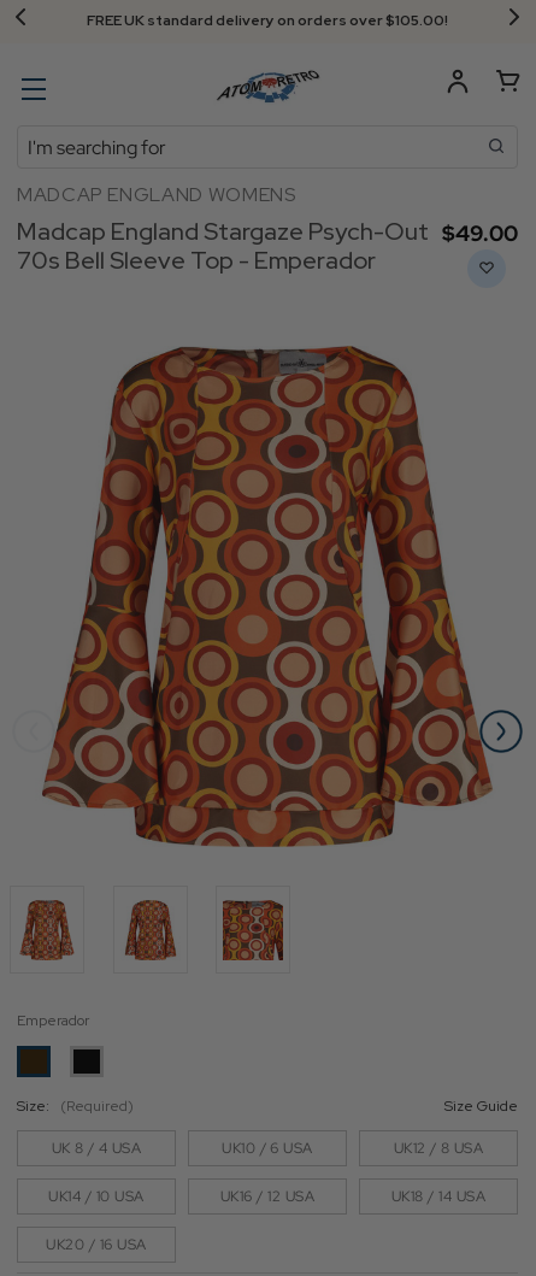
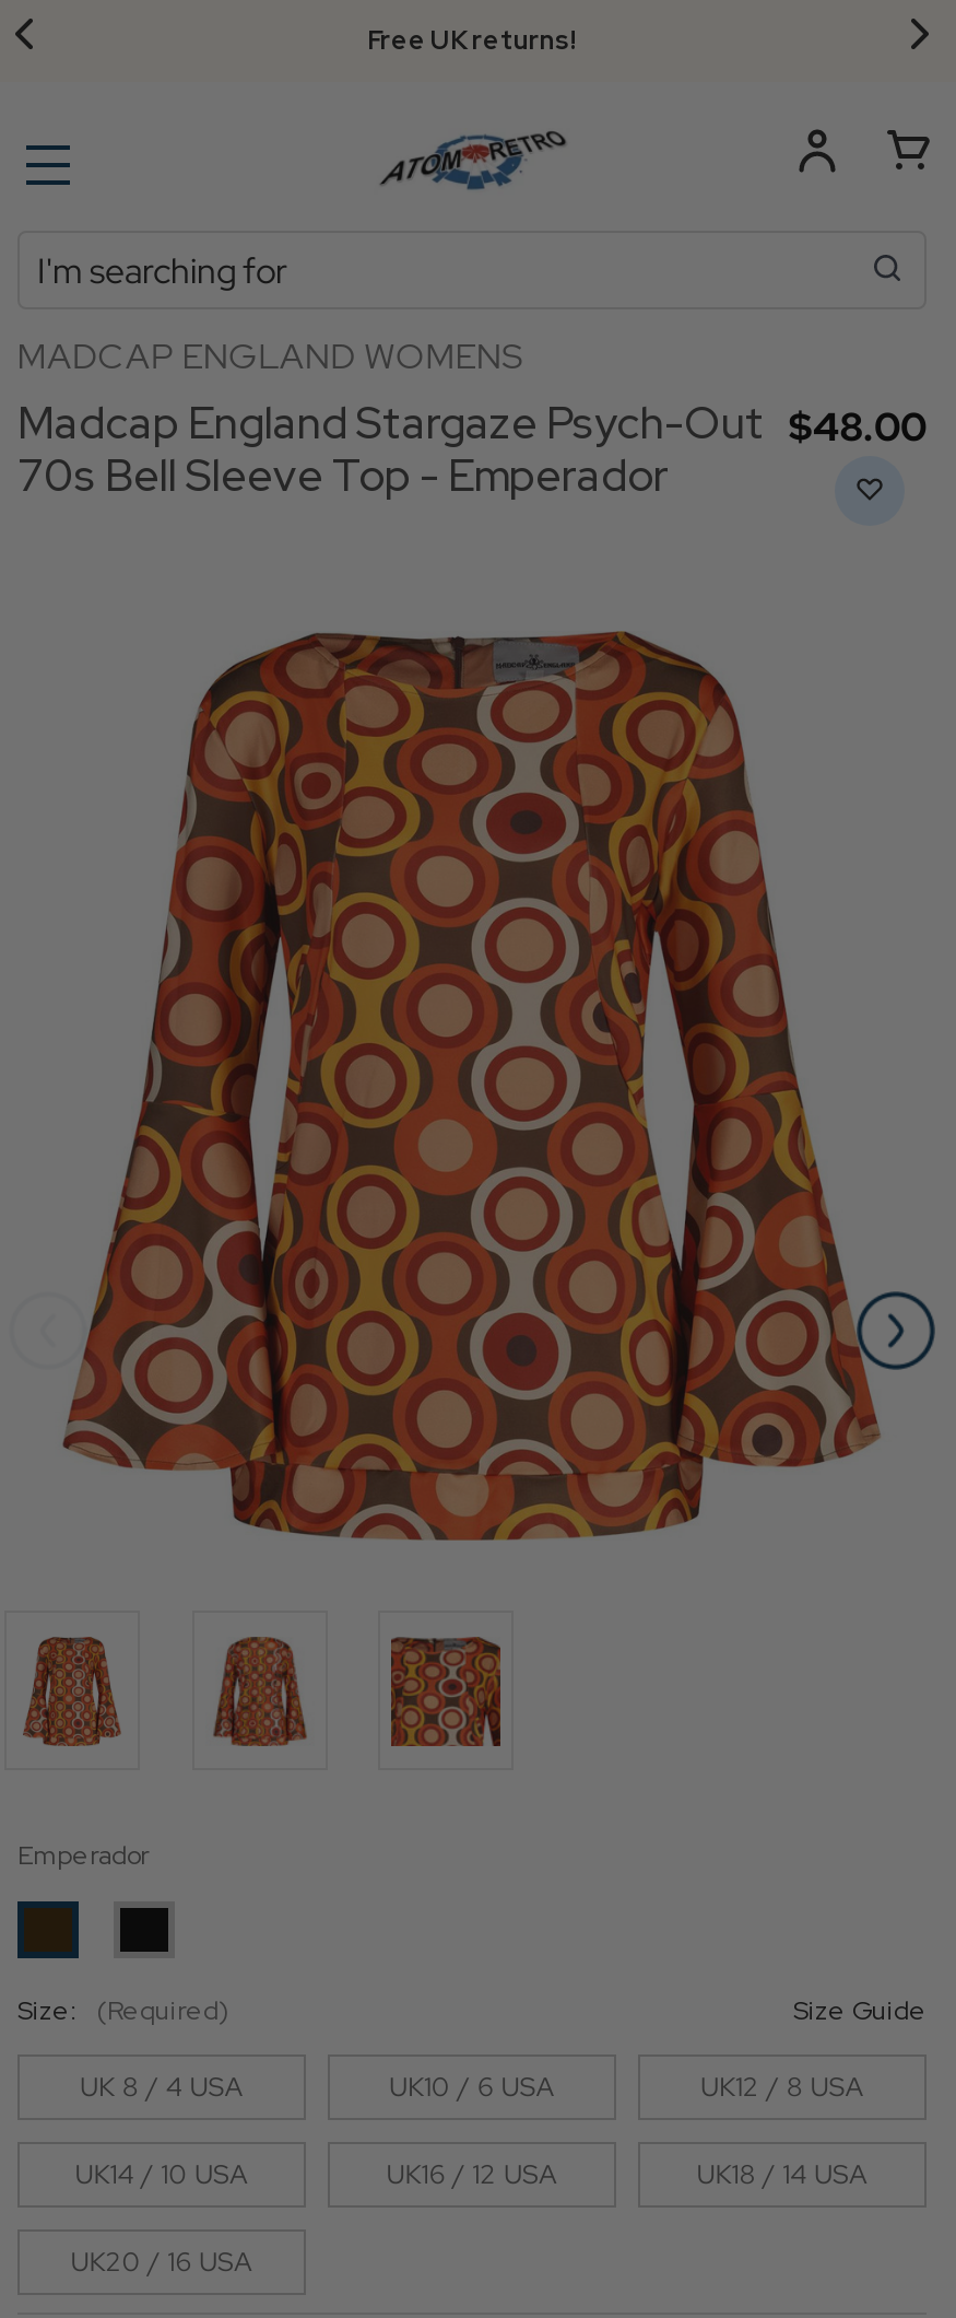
[87,11,448,30] FREE UK standard delivery on orders over $‌105.00! -> [367,23,577,58] Free UK returns!
[17,216,518,247] Madcap England Stargaze Psych-Out $‌49.00 -> [17,395,927,452] Madcap England Stargaze Psych-Out $‌48.00

